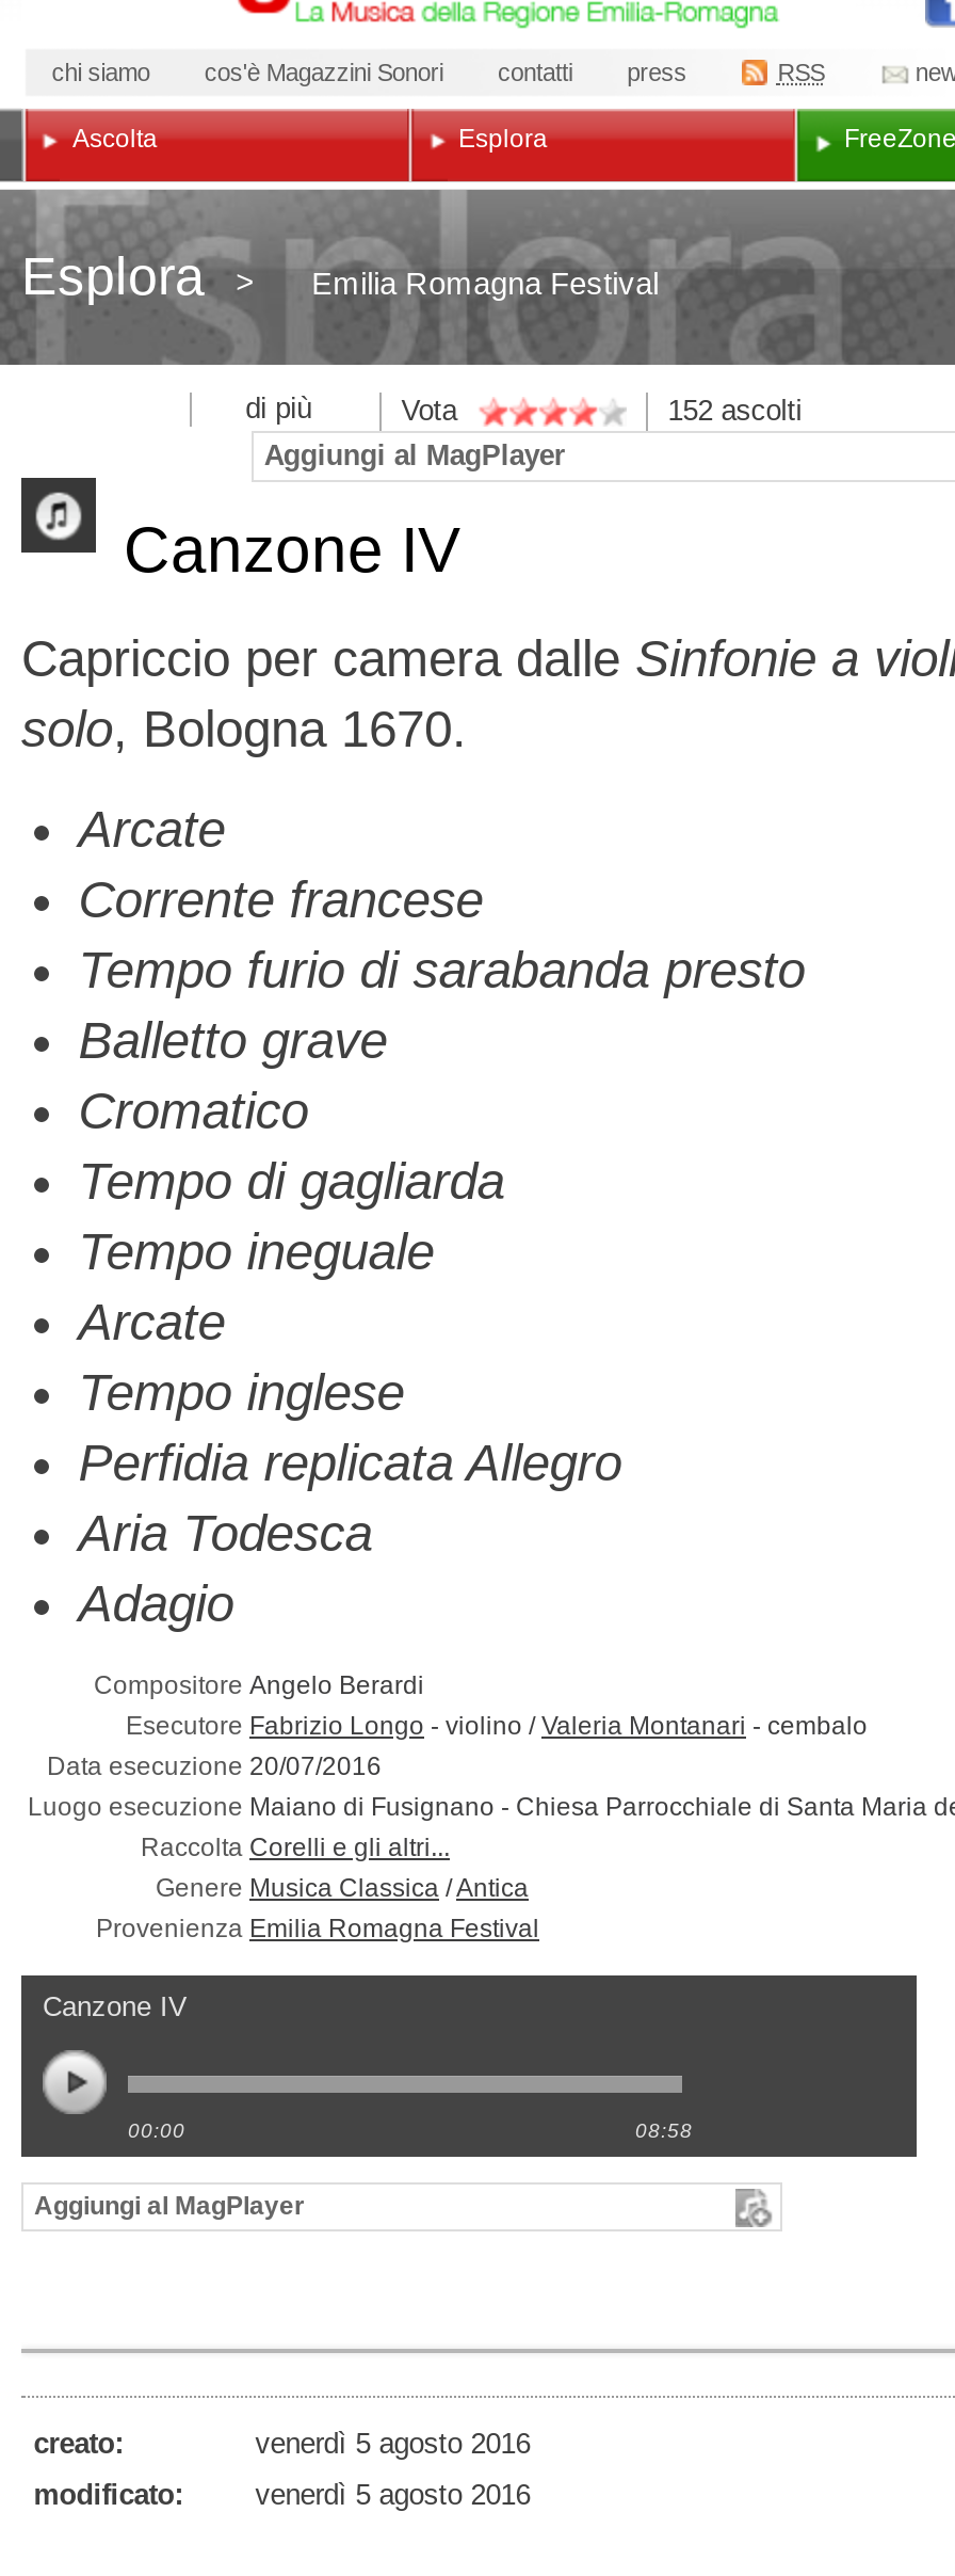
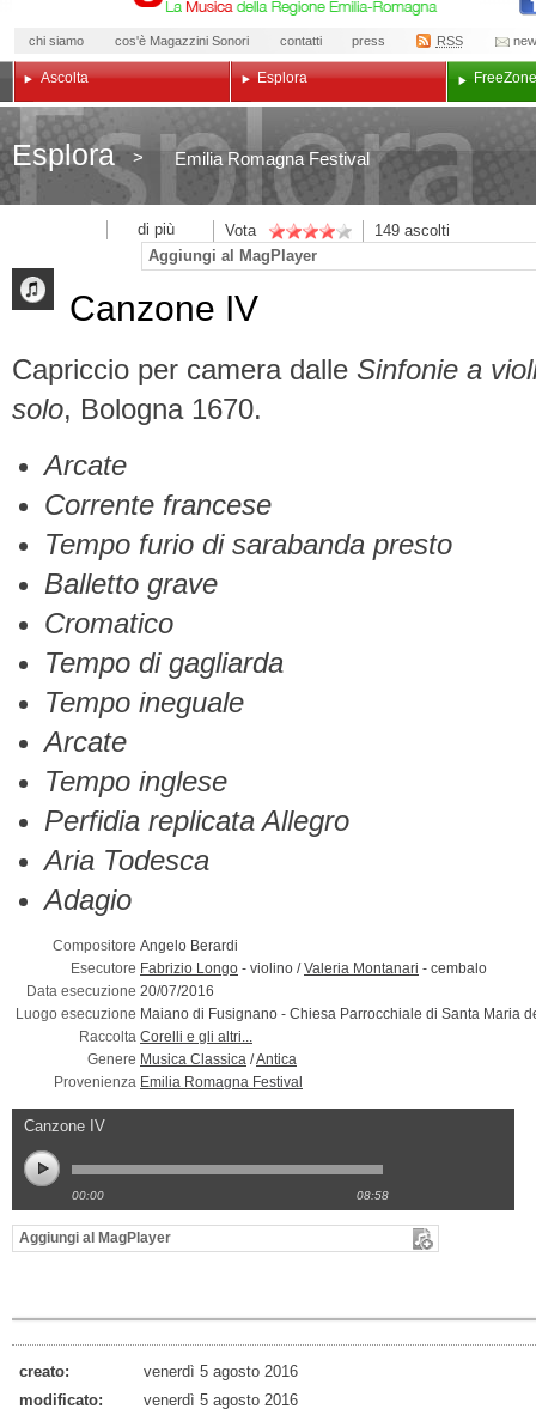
[668,395,802,427] 152 ascolti -> [375,221,450,239] 149 ascolti

